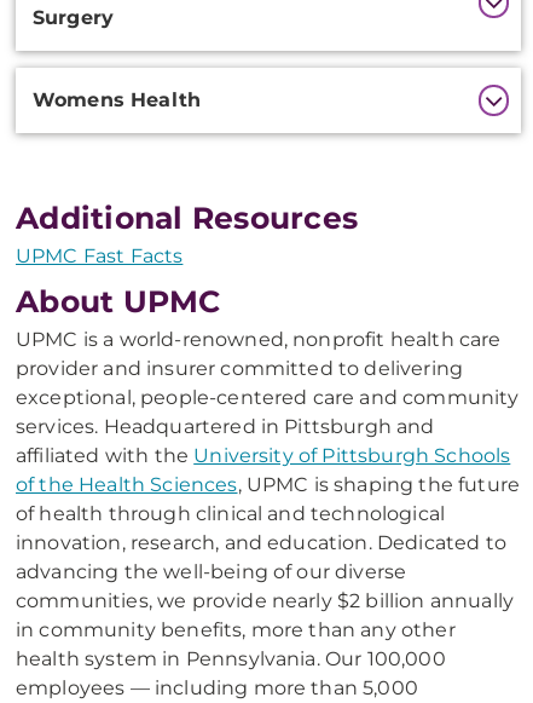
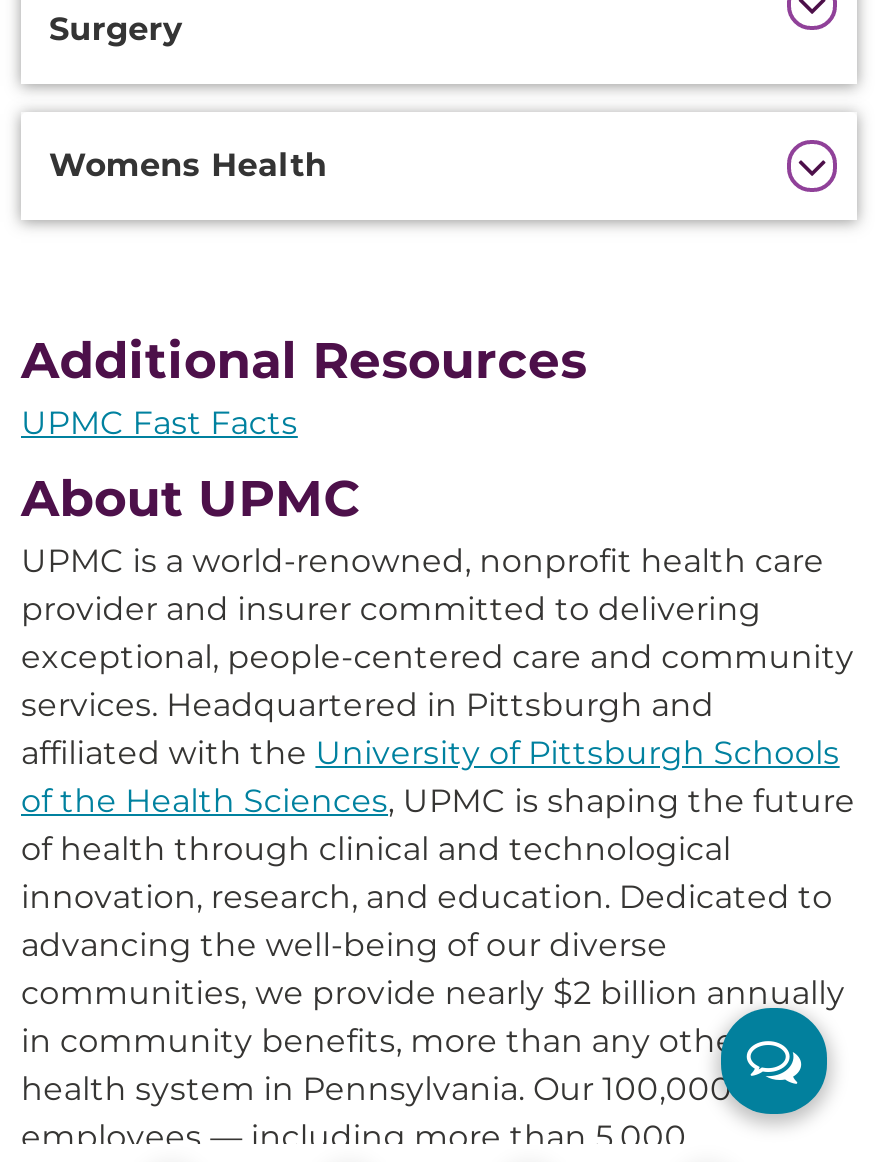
none -> [737,1018,835,1128] [image]

